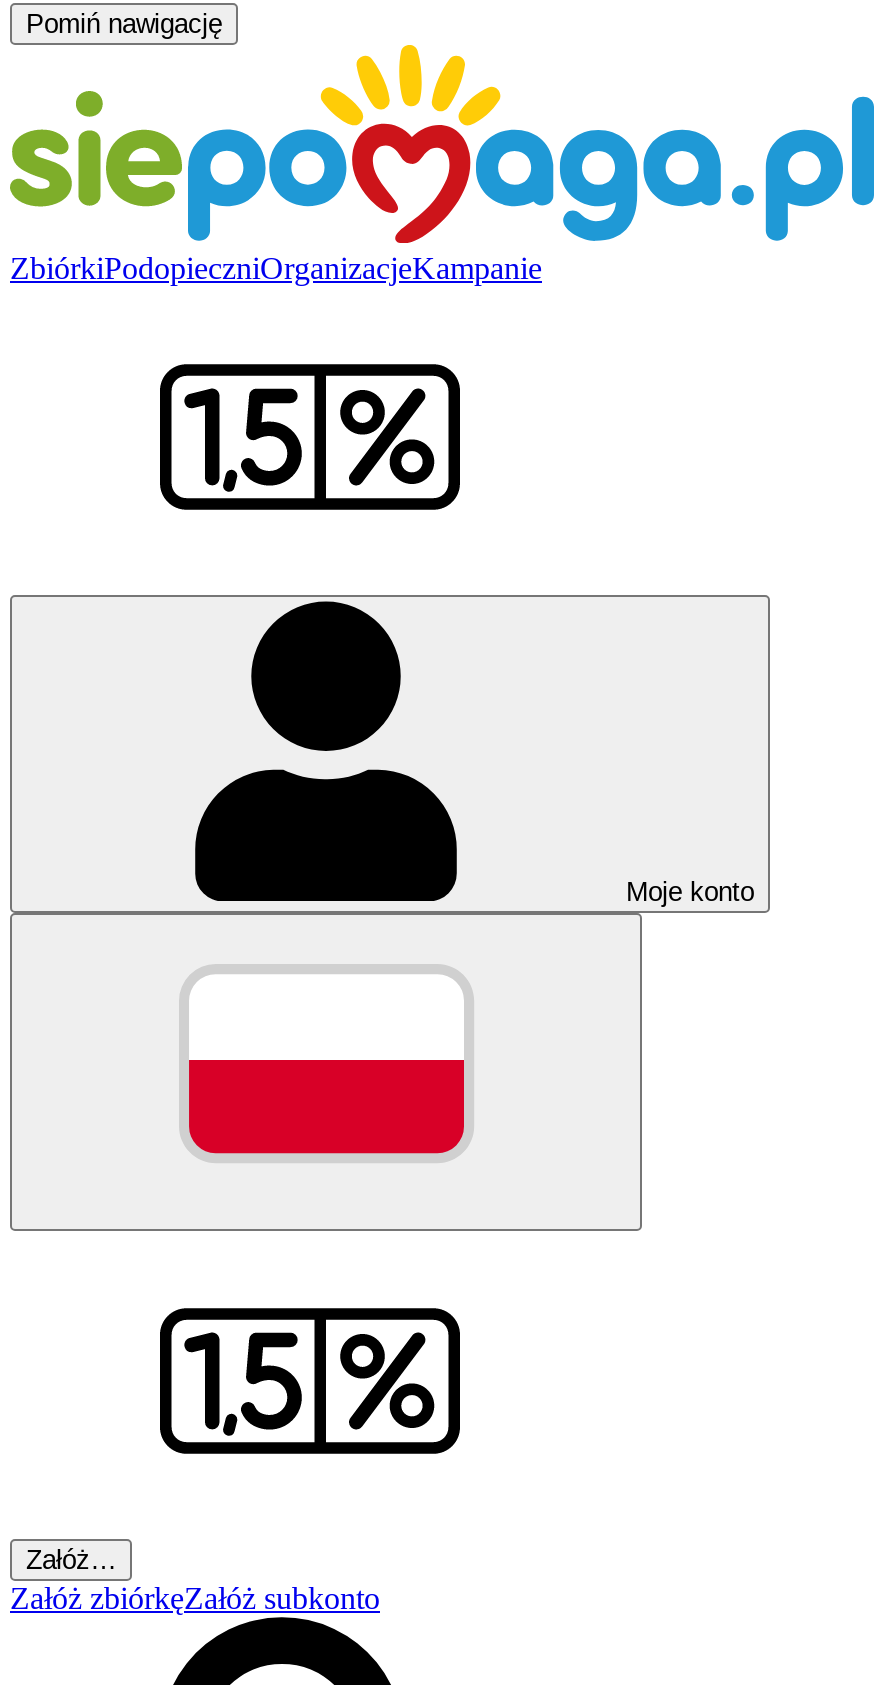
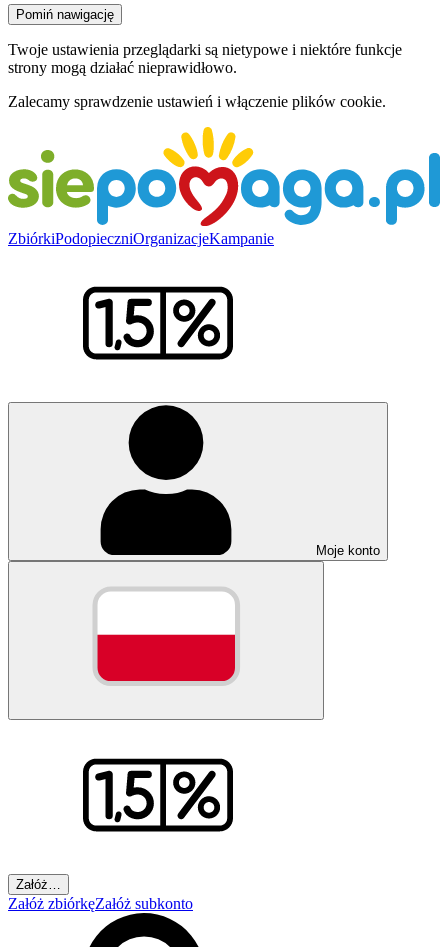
none -> [8,41,402,110] Twoje ustawienia przeglądarki są nietypowe i niektóre funkcje | strony mogą działać nieprawidłowo. | Zalecamy sprawdzenie ustawień i włączenie plików cookie.

